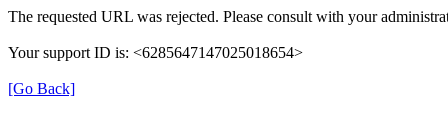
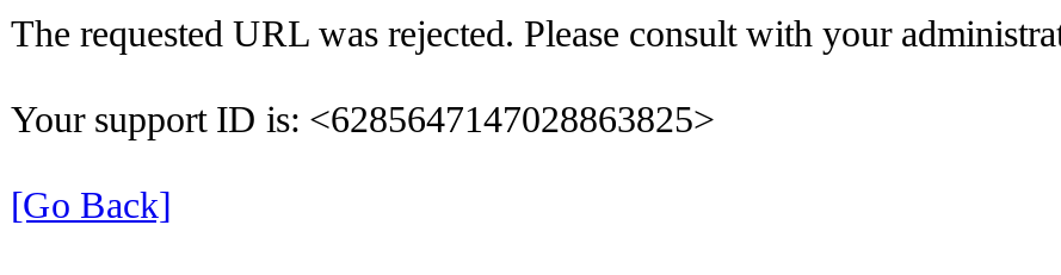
[8,44,303,61] Your support ID is: <6285647147025018654> -> [11,99,715,139] Your support ID is: <6285647147028863825>

